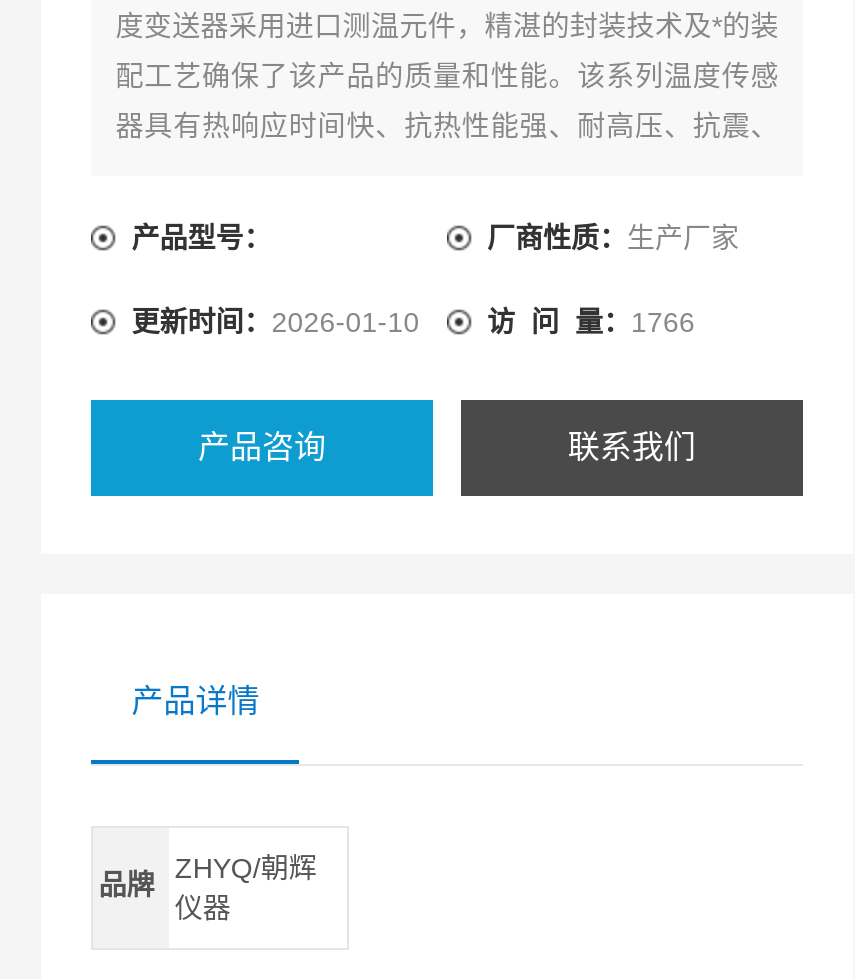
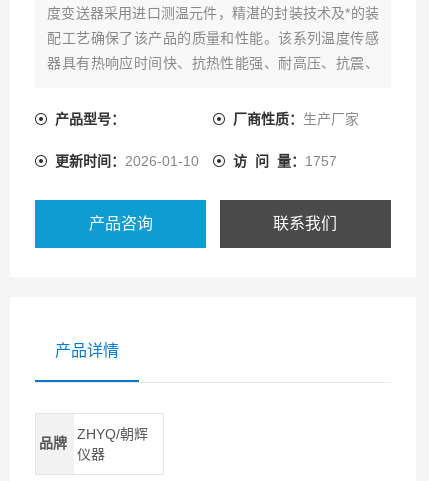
[487,306,695,338] 访 问 量：1766 -> [233,153,337,169] 访 问 量：1757

